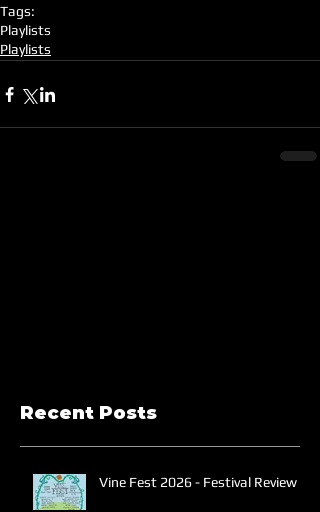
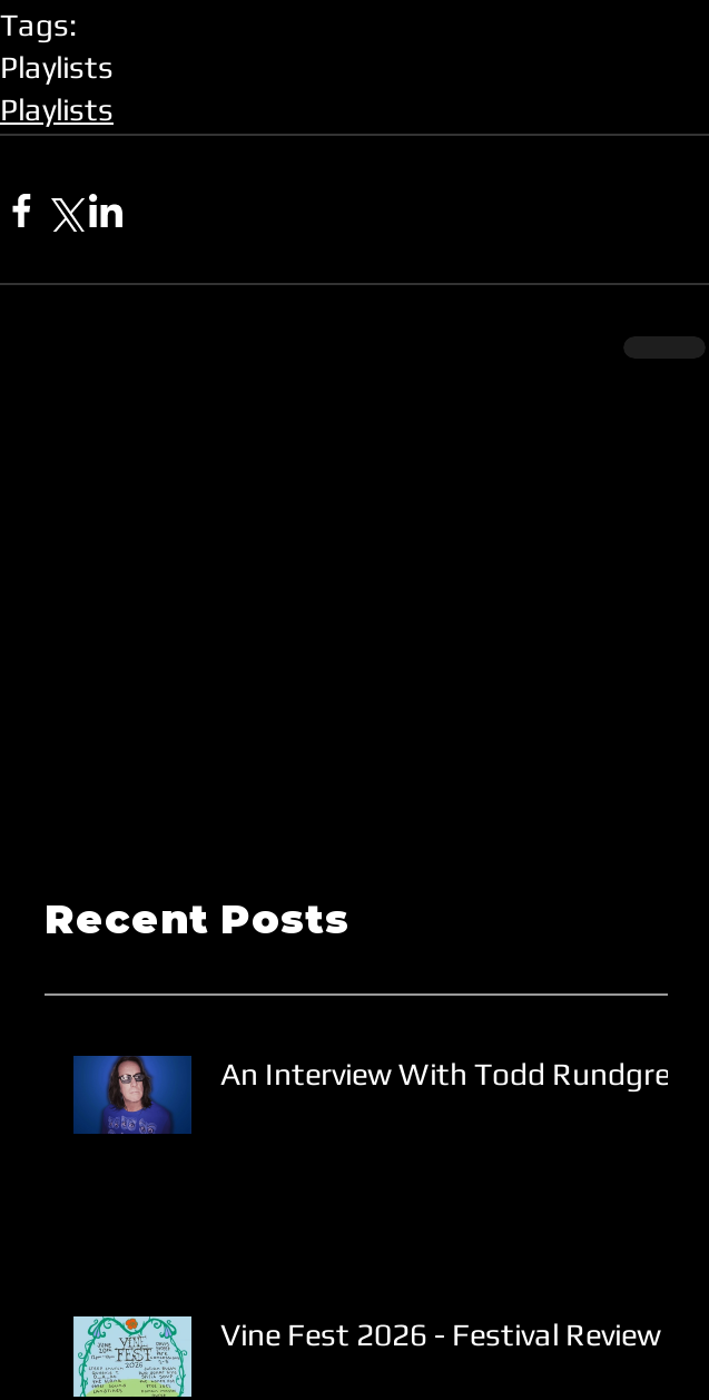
none -> [73,1054,688,1136] [image] | An Interview With Todd Rundgren

